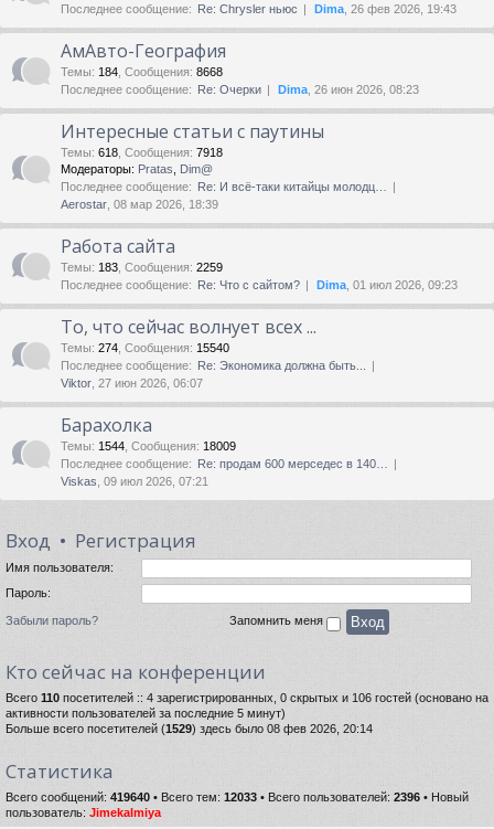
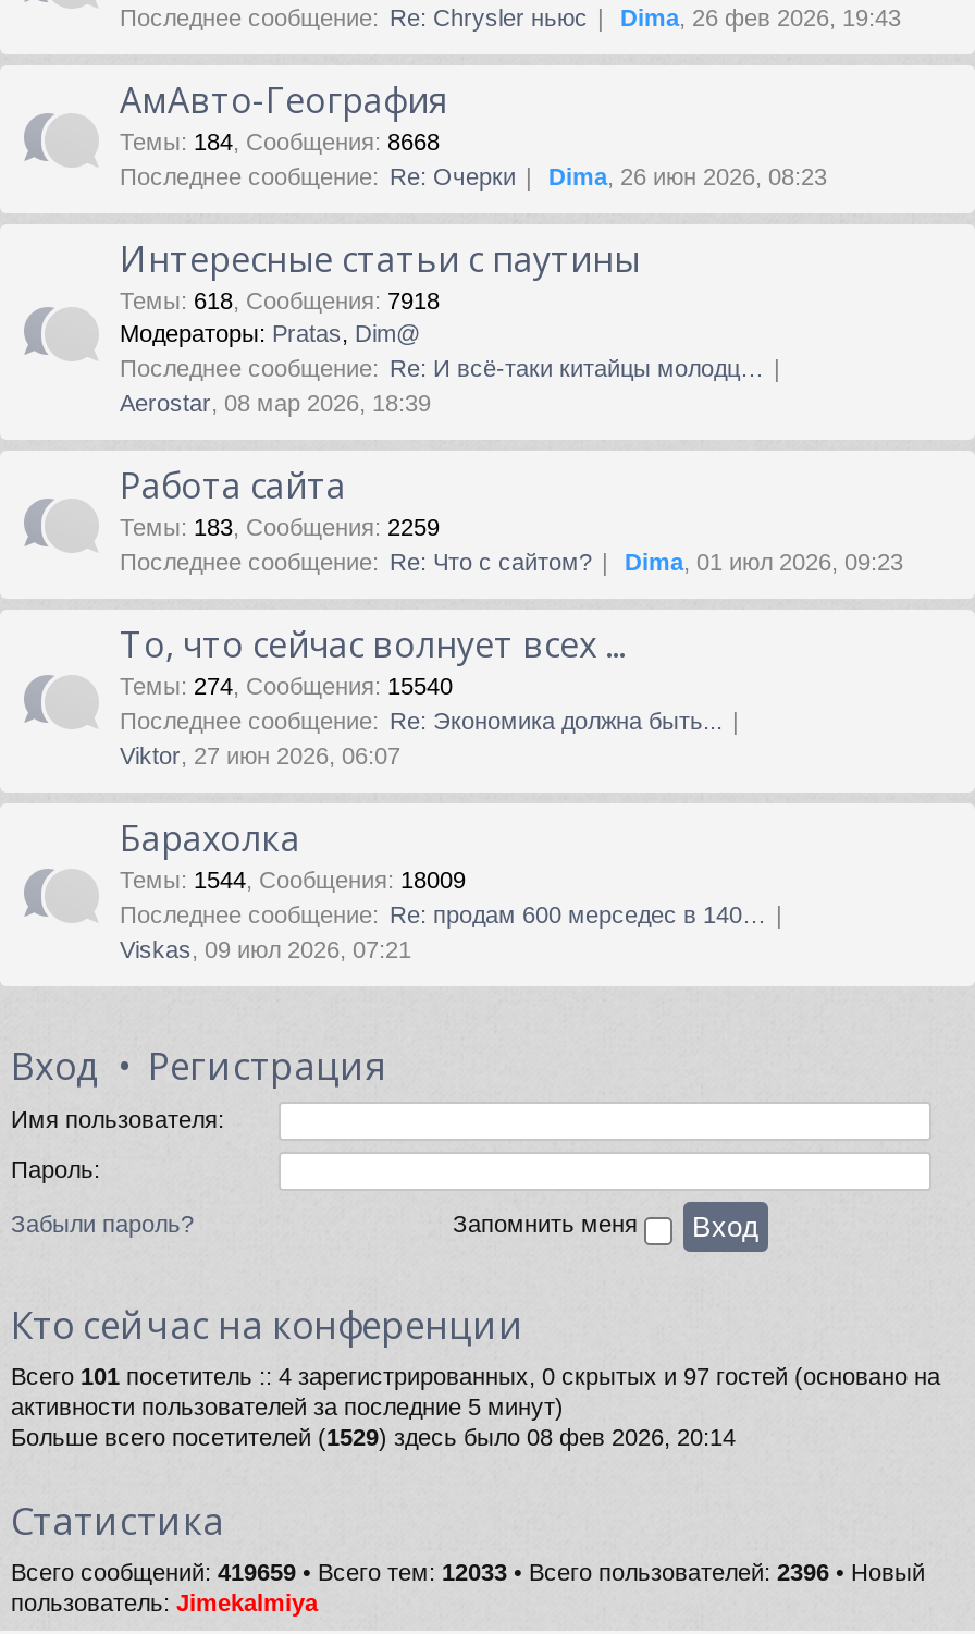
[6,691,488,704] Всего 110 посетителей :: 4 зарегистрированных, 0 скрытых и 106 гостей (основано на -> [11,1363,940,1389] Всего 101 посетитель :: 4 зарегистрированных, 0 скрытых и 97 гостей (основано на
[6,790,469,804] Всего сообщений: 419640 • Всего тем: 12033 • Всего пользователей: 2396 • Новый -> [11,1559,925,1585] Всего сообщений: 419659 • Всего тем: 12033 • Всего пользователей: 2396 • Новый

